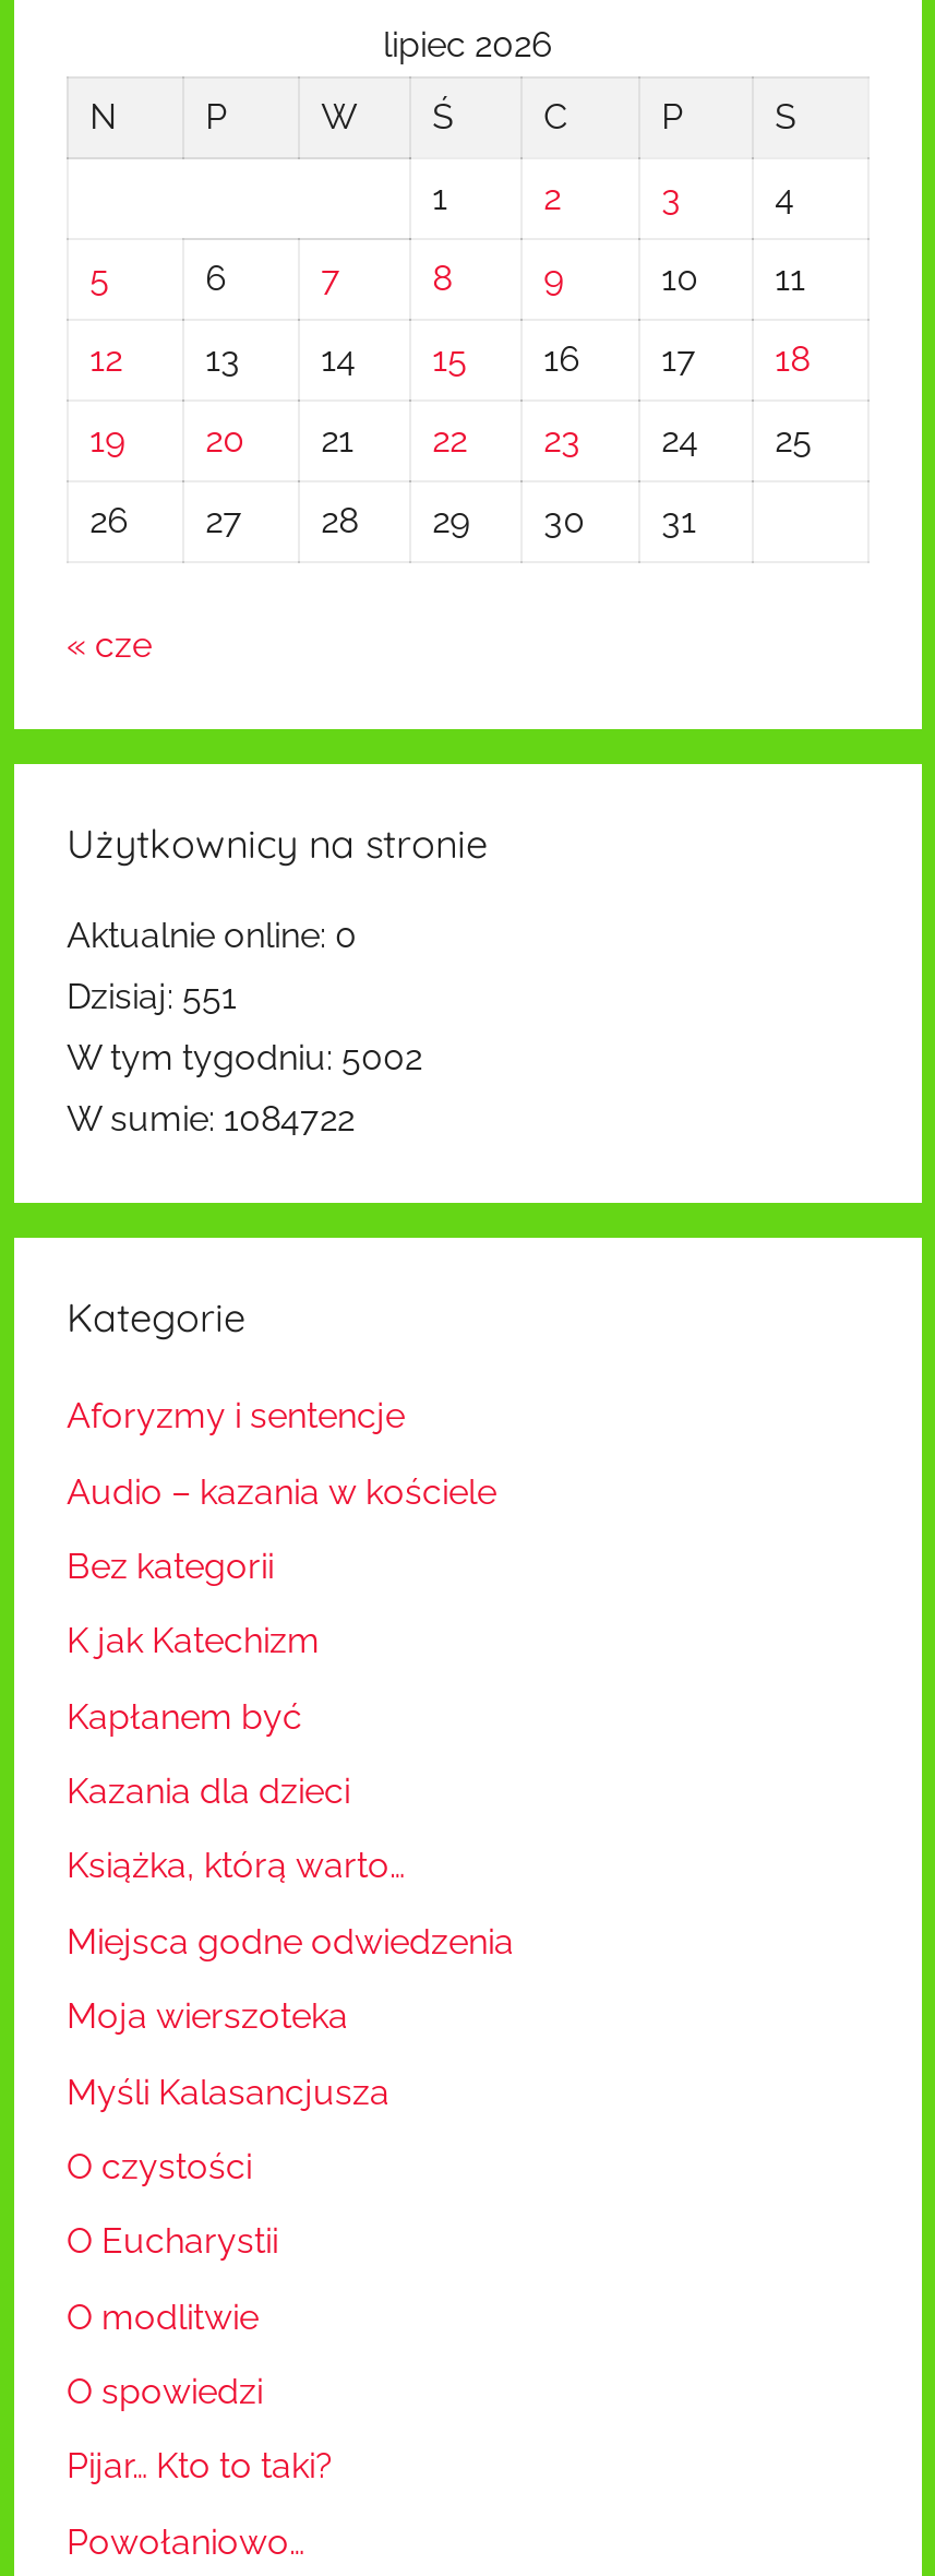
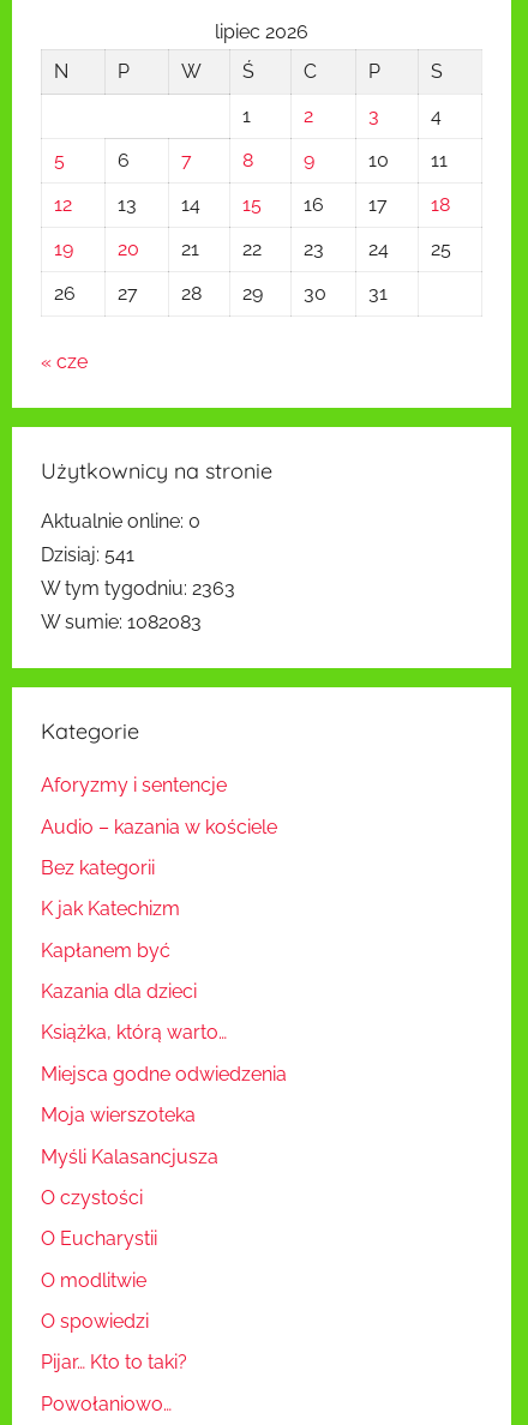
[67,976,237,1017] Dzisiaj: 551 -> [41,543,134,566] Dzisiaj: 541
[67,1037,422,1078] W tym tygodniu: 5002 -> [41,577,235,600] W tym tygodniu: 2363
[67,1098,355,1140] W sumie: 1084722 -> [41,611,202,633] W sumie: 1082083

